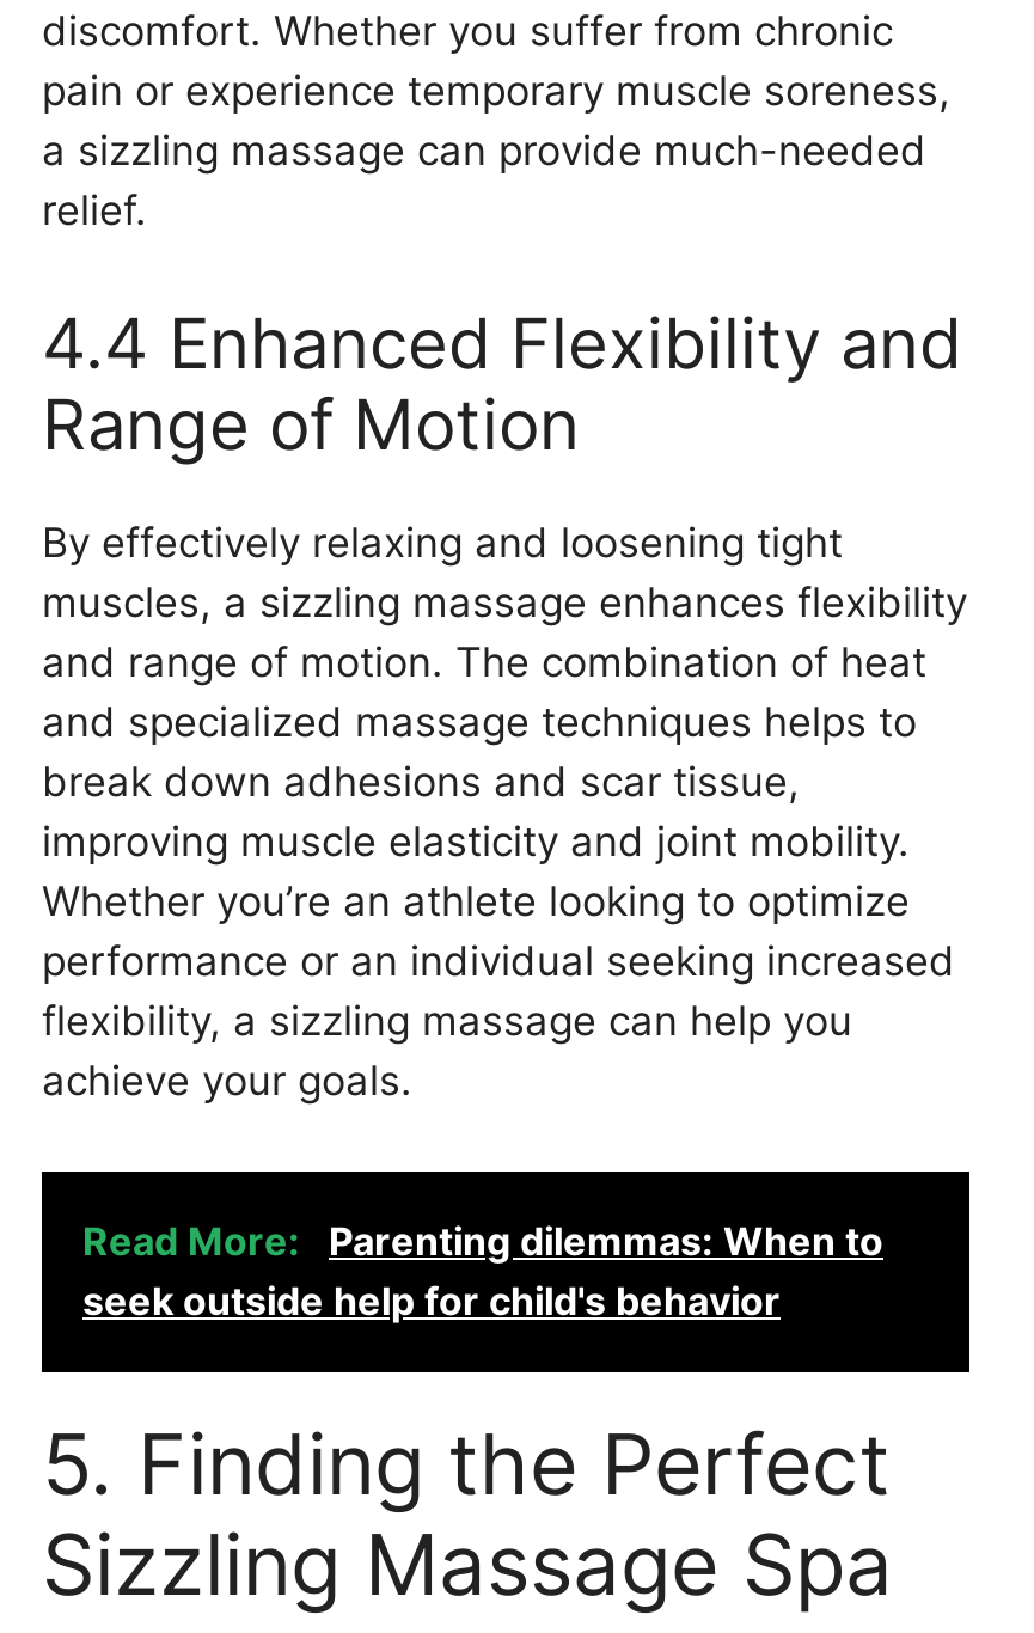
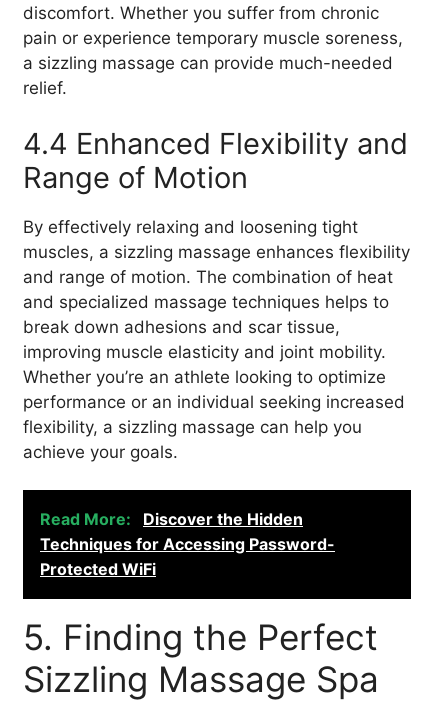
[82,1217,883,1325] Read More: Parenting dilemmas: When to | seek outside help for child's behavior -> [40,509,335,579] Read More: Discover the Hidden | Techniques for Accessing Password- | Protected WiFi

